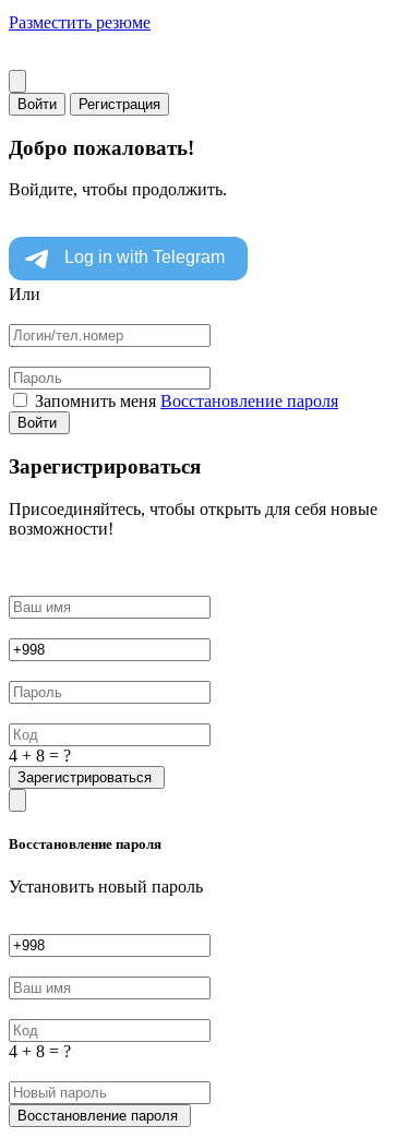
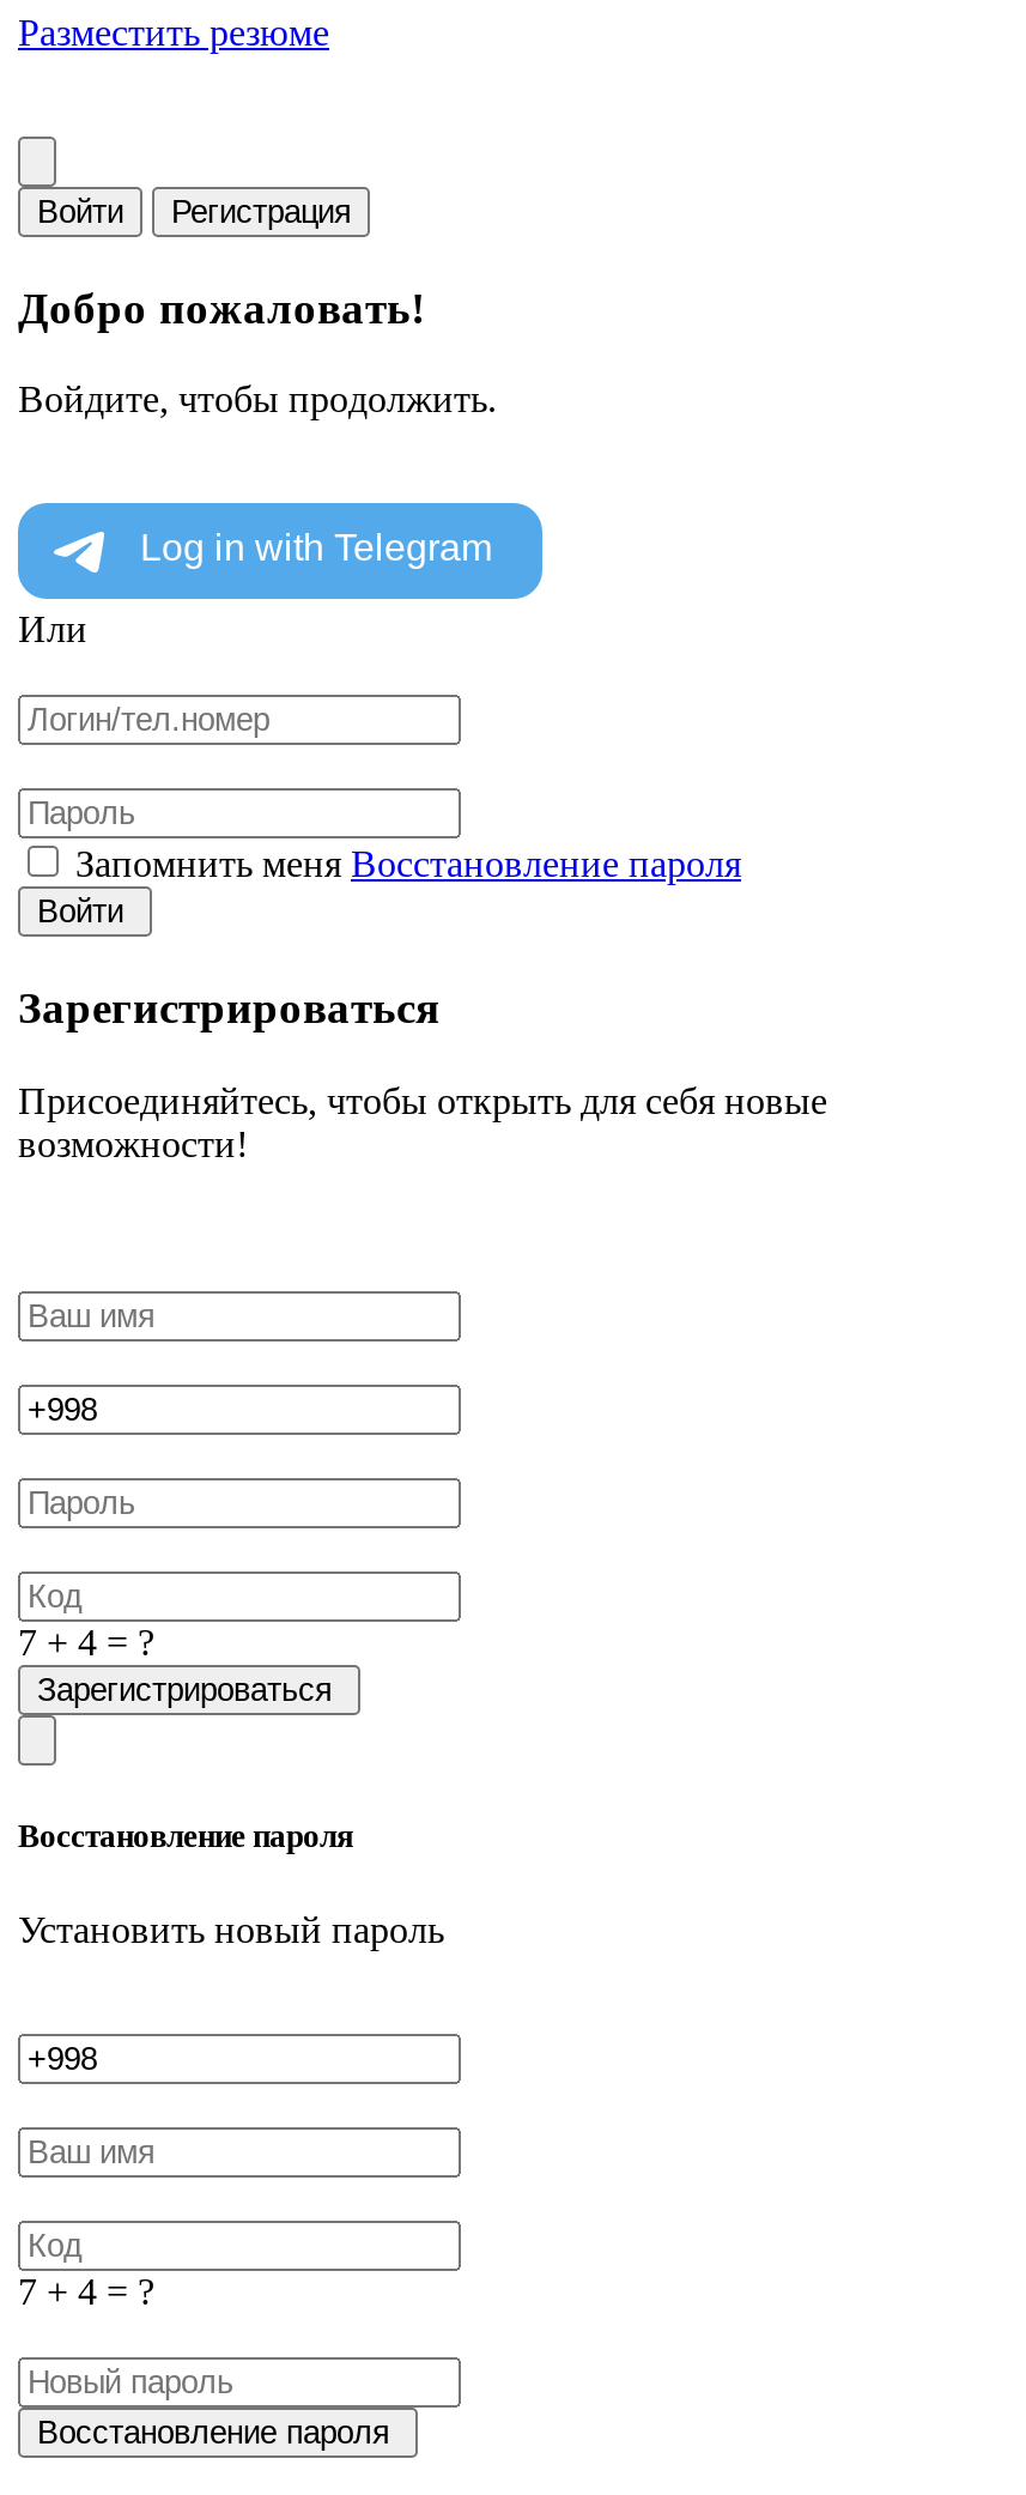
[9,746,71,765] 4 + 8 = ? -> [18,1621,154,1662] 7 + 4 = ?
[9,1042,71,1061] 4 + 8 = ? -> [18,2271,154,2312] 7 + 4 = ?

